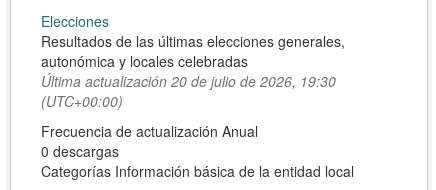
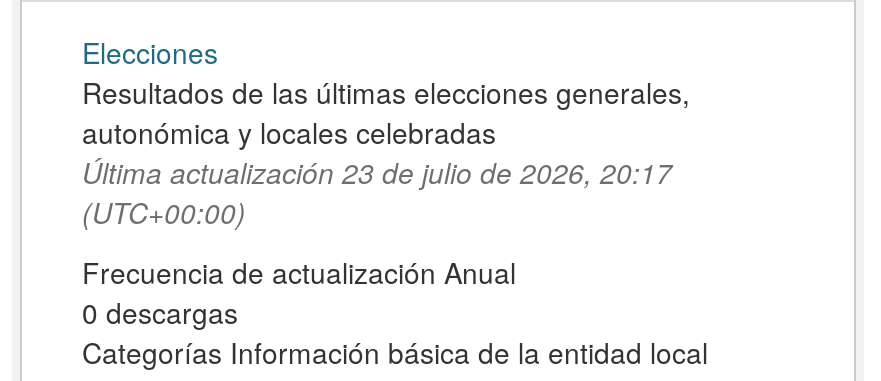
[41,71,336,91] Última actualización 20 de julio de 2026, 19:30 -> [82,152,672,192] Última actualización 23 de julio de 2026, 20:17

